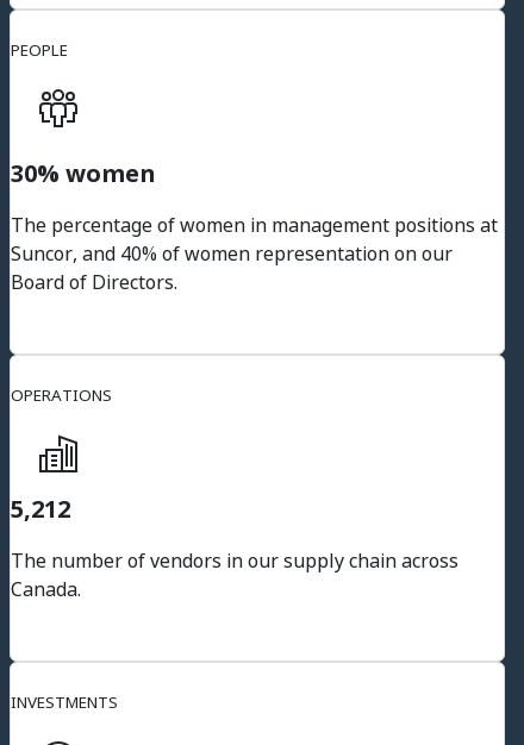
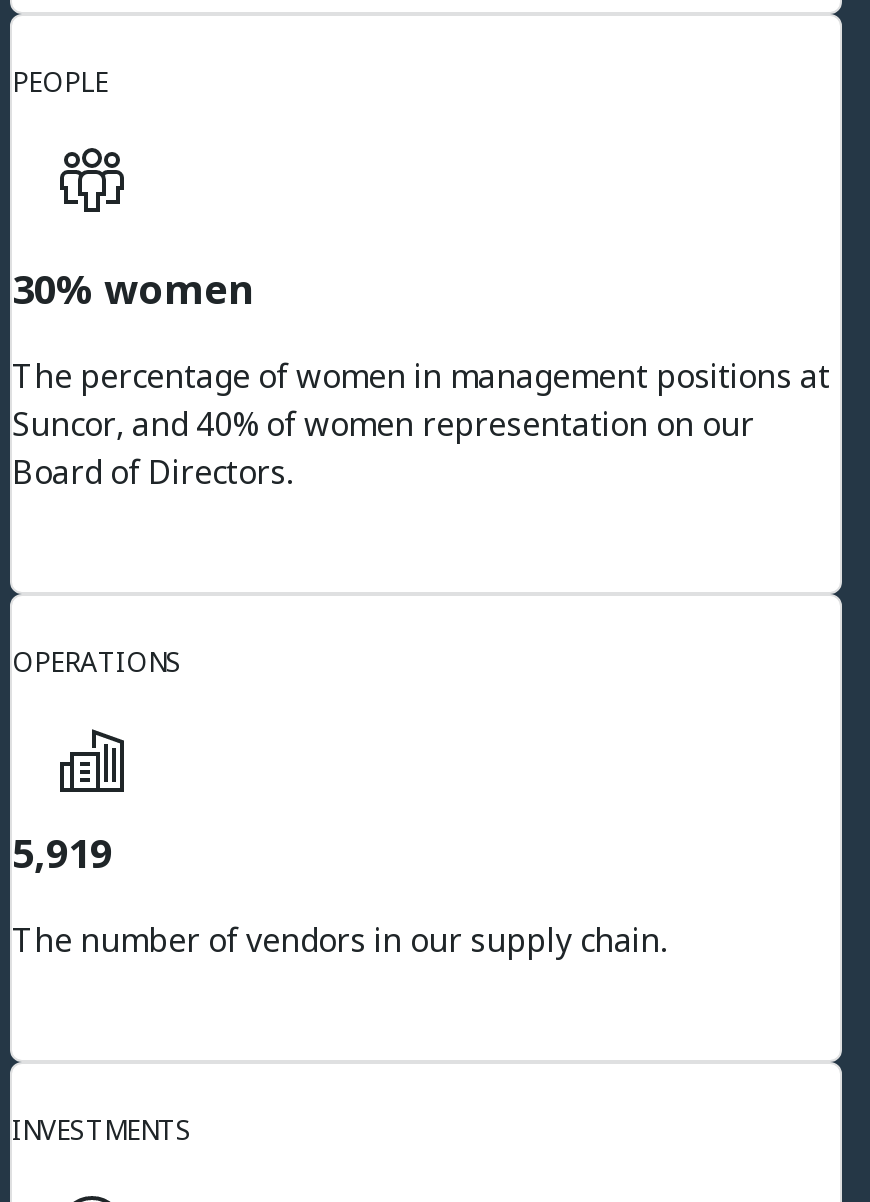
[11,493,70,525] 5,212 -> [12,826,112,880] 5,919
[11,547,458,602] The number of vendors in our supply chain across | Canada. -> [12,918,666,962] The number of vendors in our supply chain.

